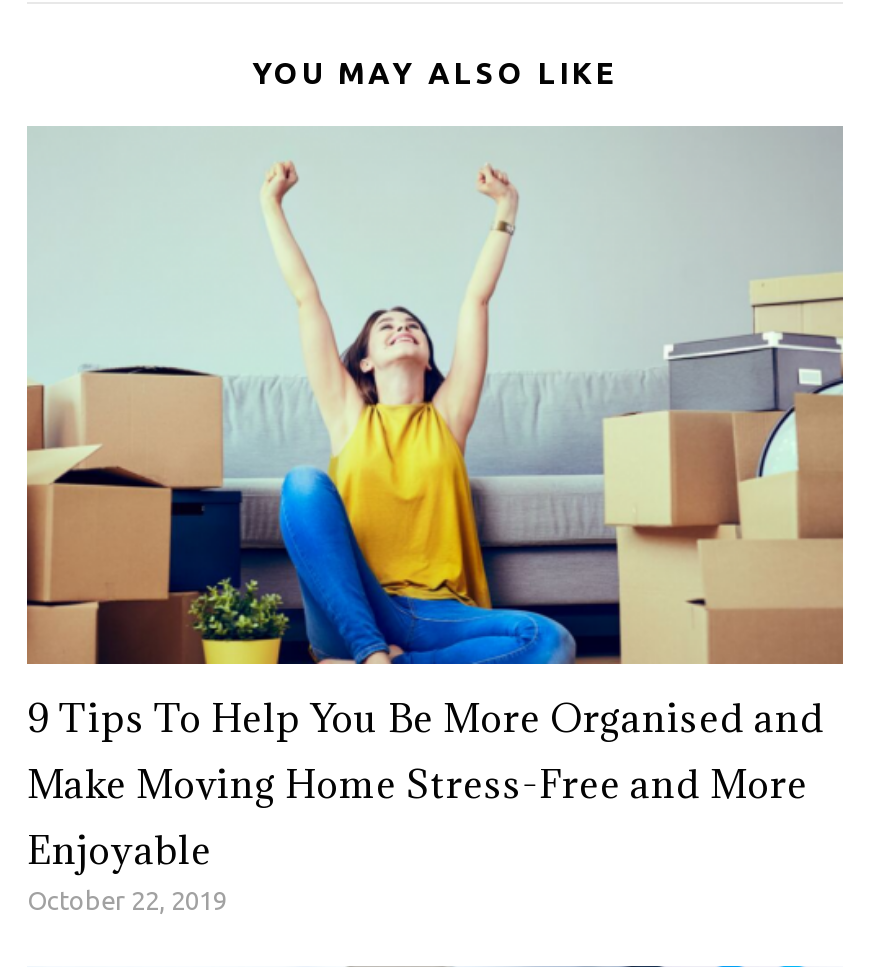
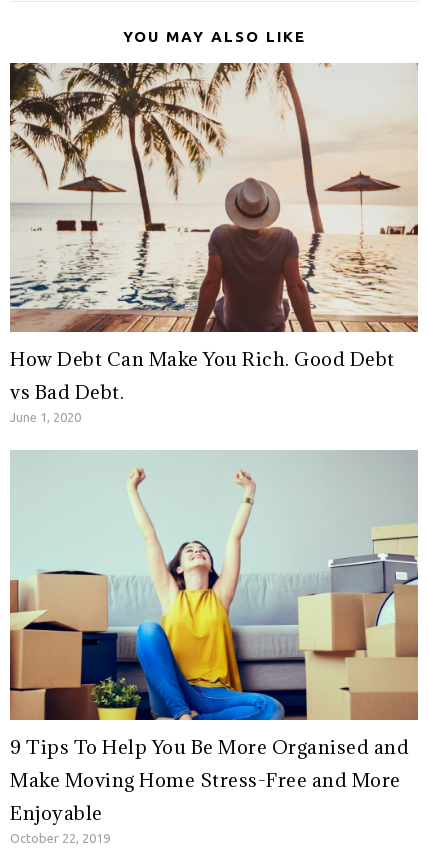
none -> [9,62,419,424] [image] | How Debt Can Make You Rich. Good Debt | vs Bad Debt. | June 1, 2020

